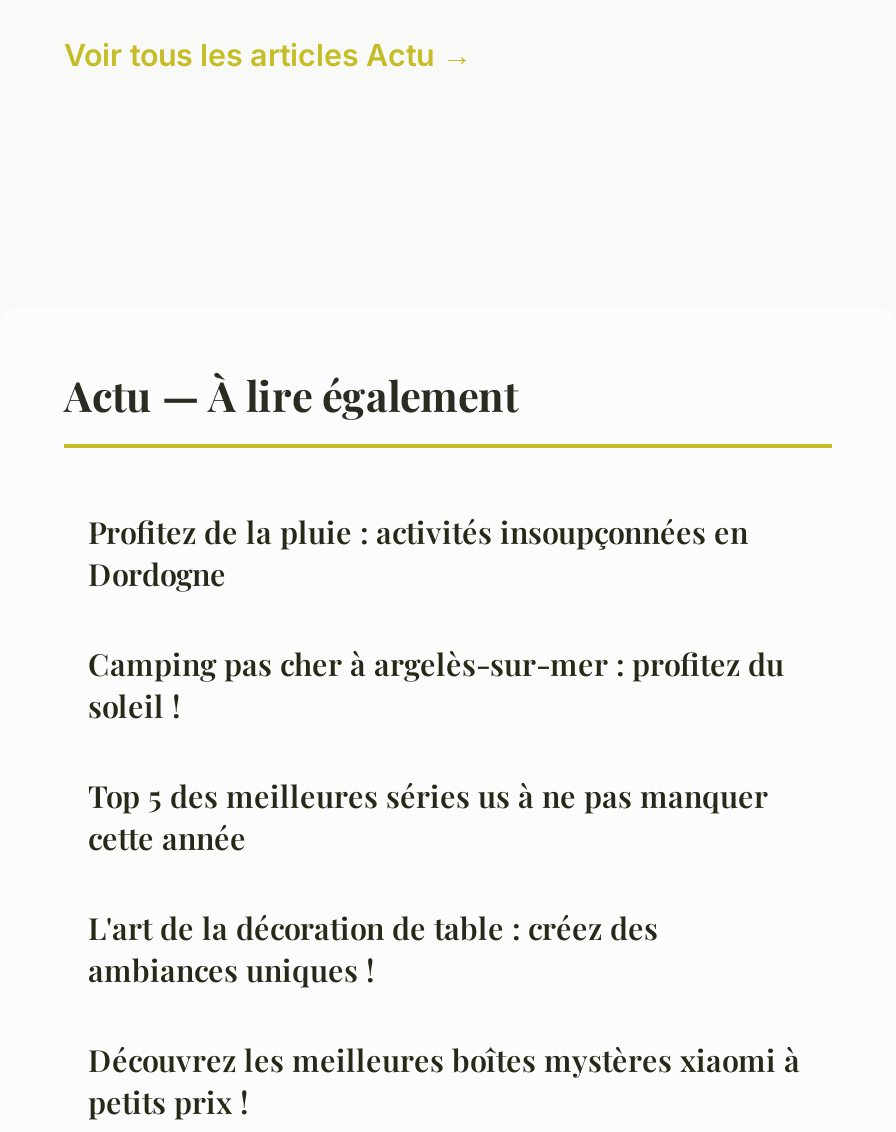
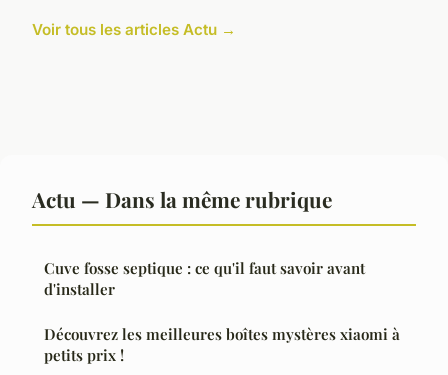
[64,365,784,989] Actu — À lire également | Profitez de la pluie : activités insoupçonnées en | Dordogne | Camping pas cher à argelès-sur-mer : profitez du | soleil ! | Top 5 des meilleures séries us à ne pas manquer | cette année | L'art de la décoration de table : créez des | ambiances uniques ! -> [32,185,365,299] Actu — Dans la même rubrique | Cuve fosse septique : ce qu'il faut savoir avant | d'installer

